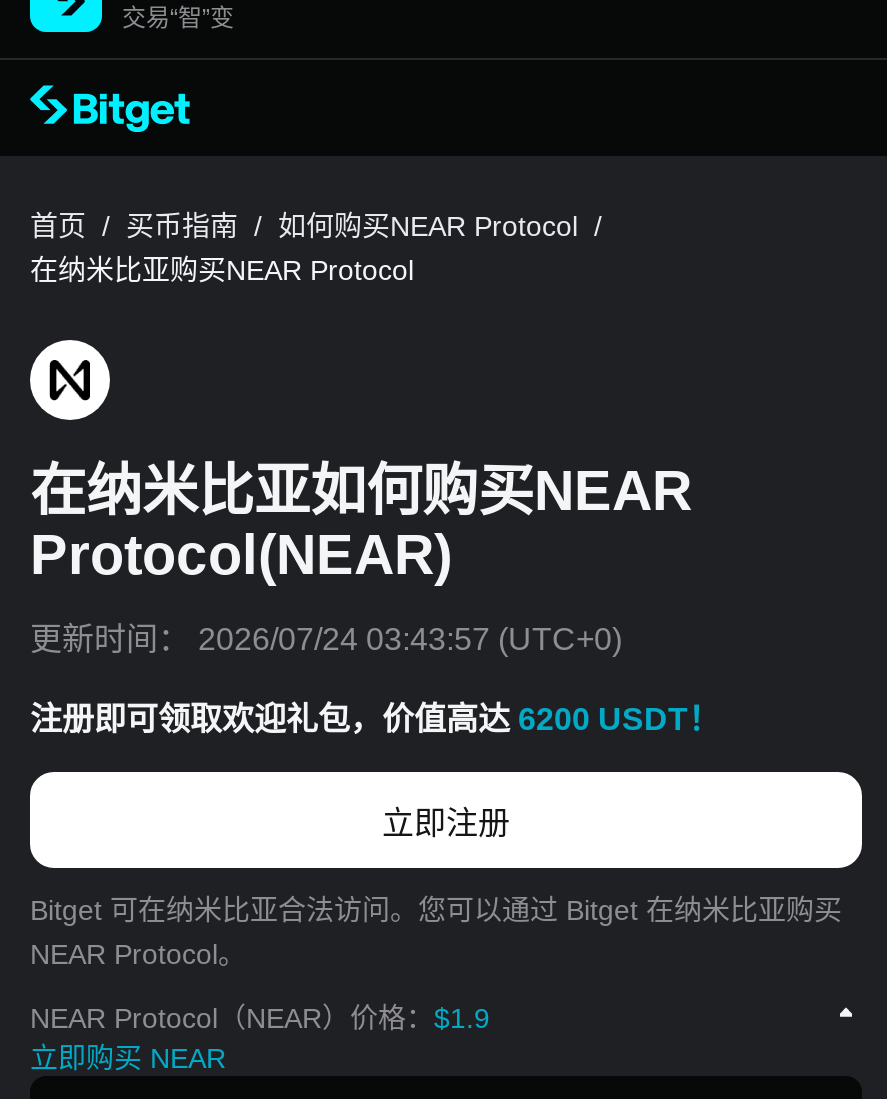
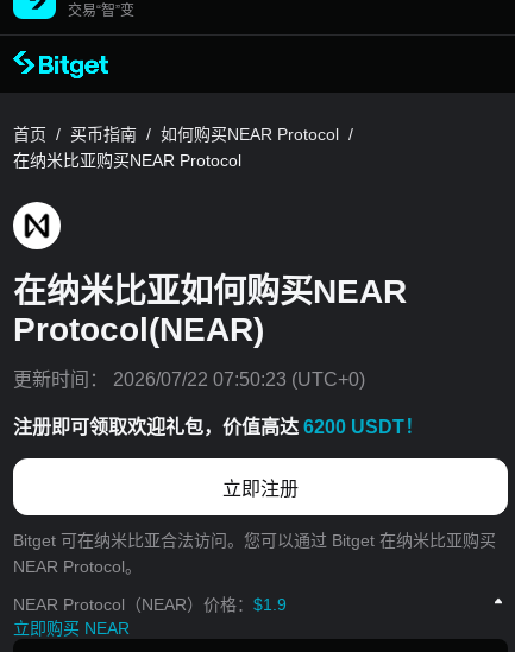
[30,622,622,656] 更新时间： 2026/07/24 03:43:57 (UTC+0) -> [13,369,365,390] 更新时间： 2026/07/22 07:50:23 (UTC+0)

